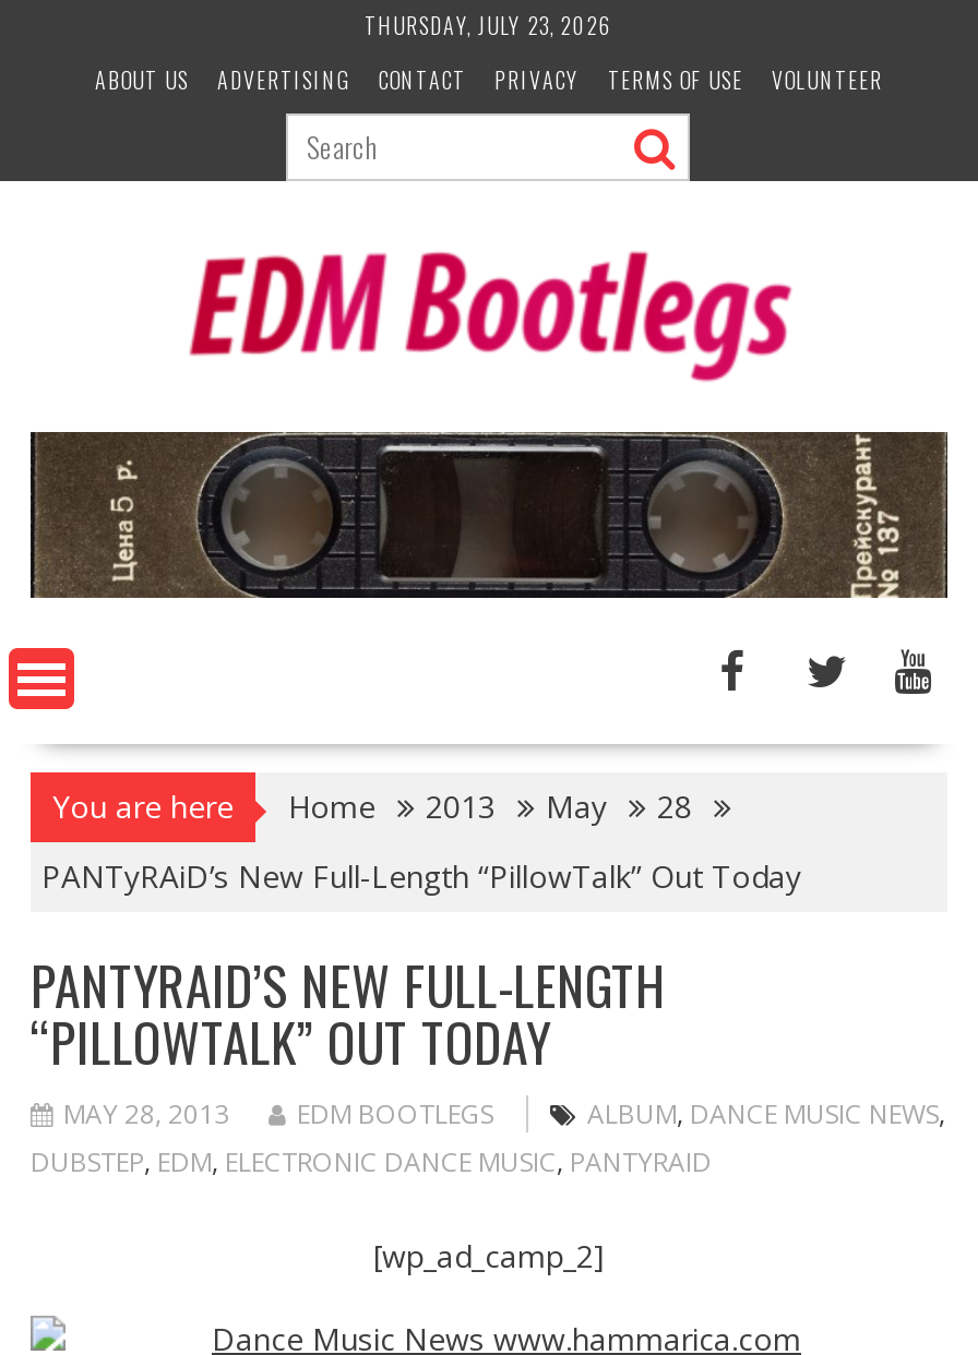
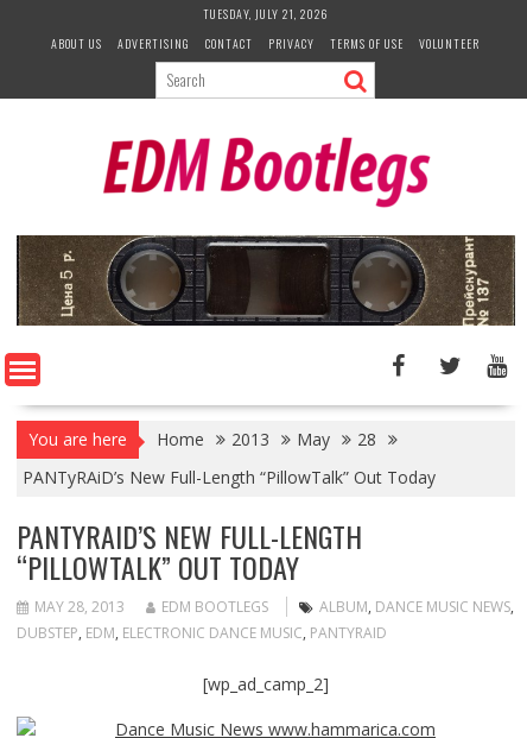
[365,9,613,41] THURSDAY, JULY 23, 2026 -> [203,5,329,23] TUESDAY, JULY 21, 2026

